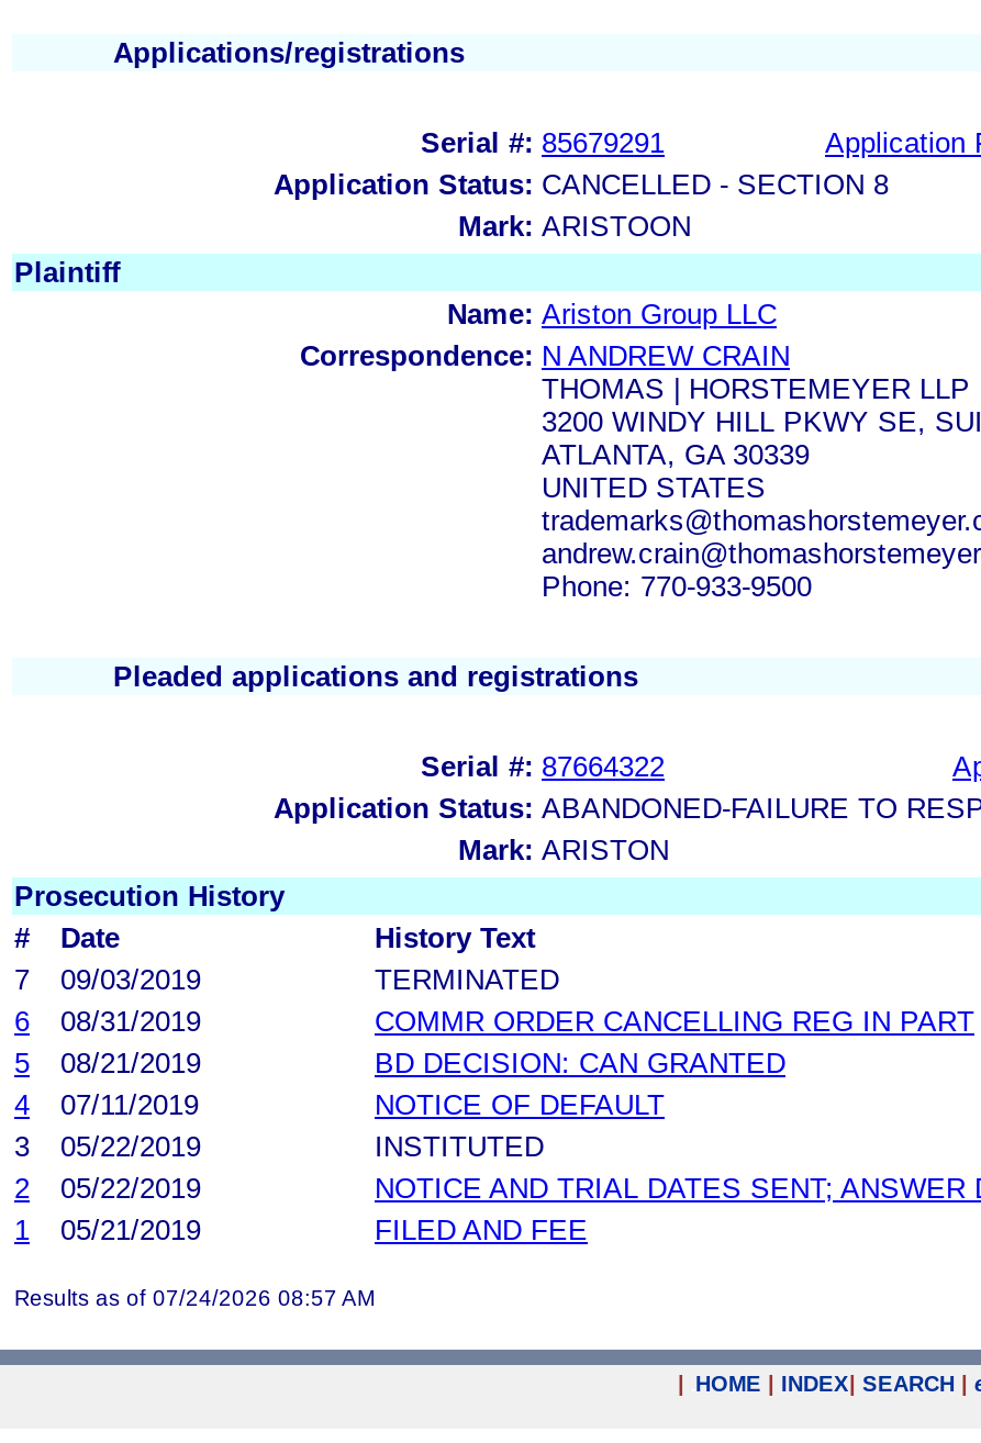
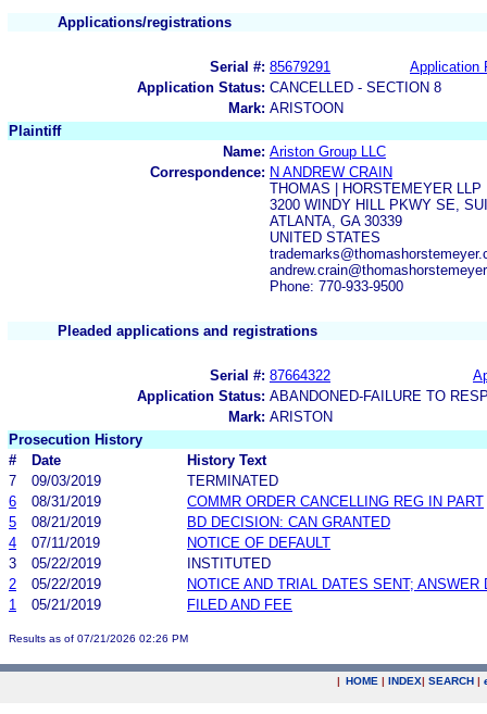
[14,1286,375,1310] Results as of 07/24/2026 08:57 AM -> [9,632,188,644] Results as of 07/21/2026 02:26 PM

